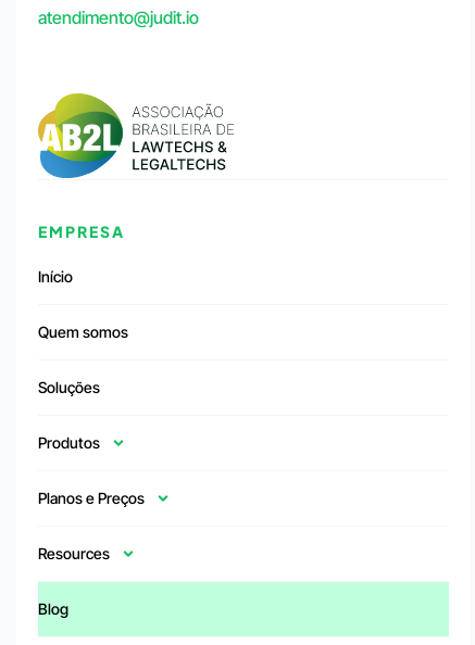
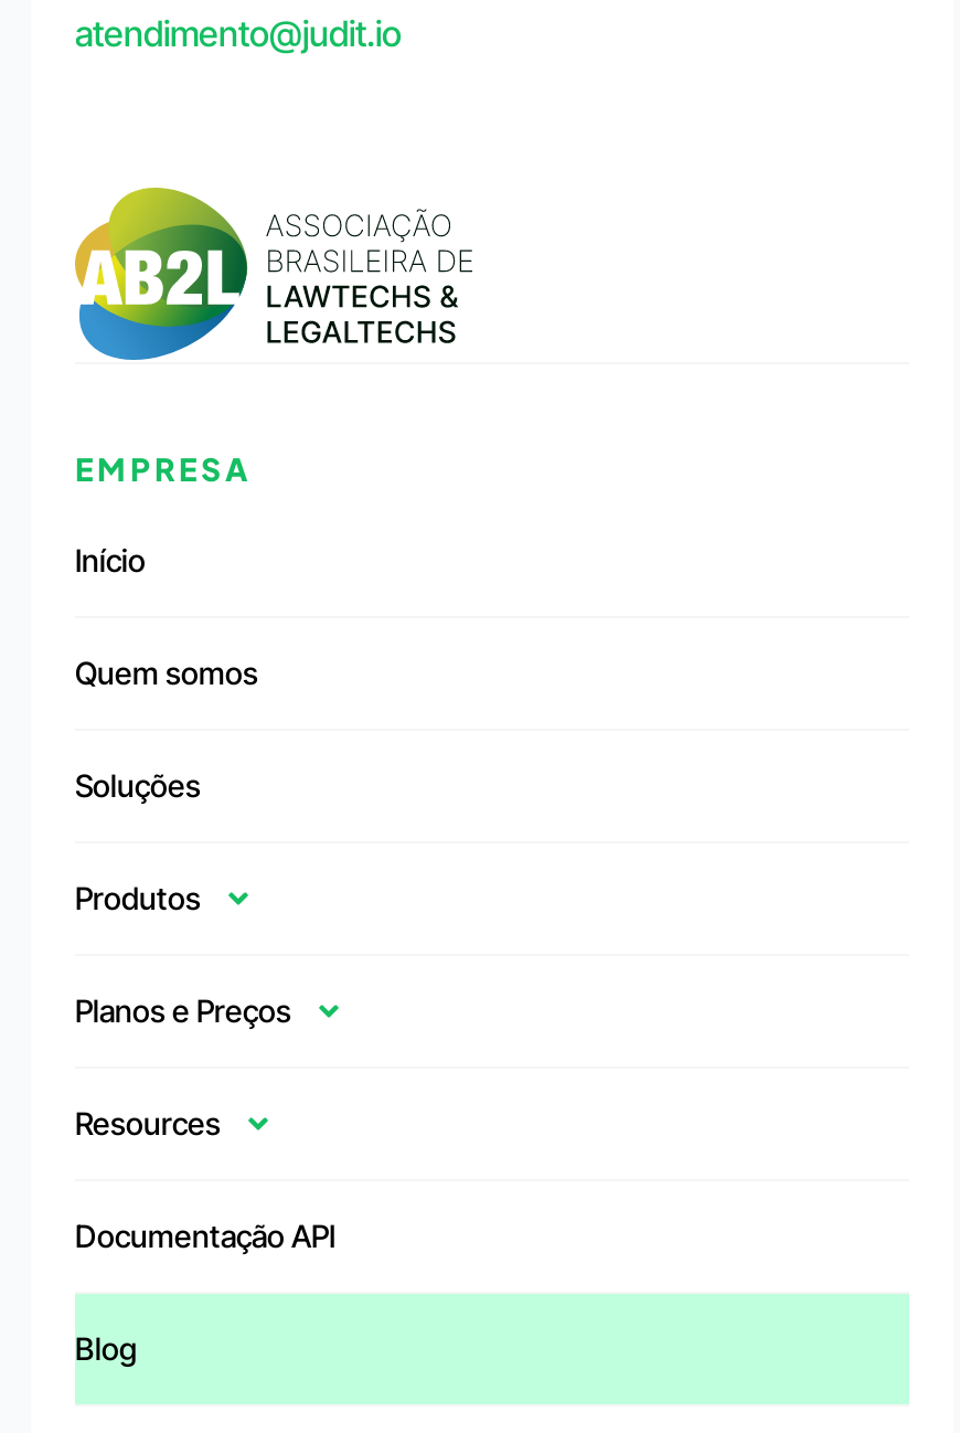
none -> [75,1216,335,1254] Documentação API

